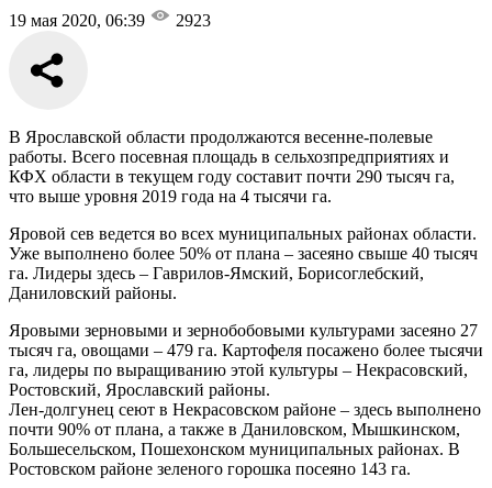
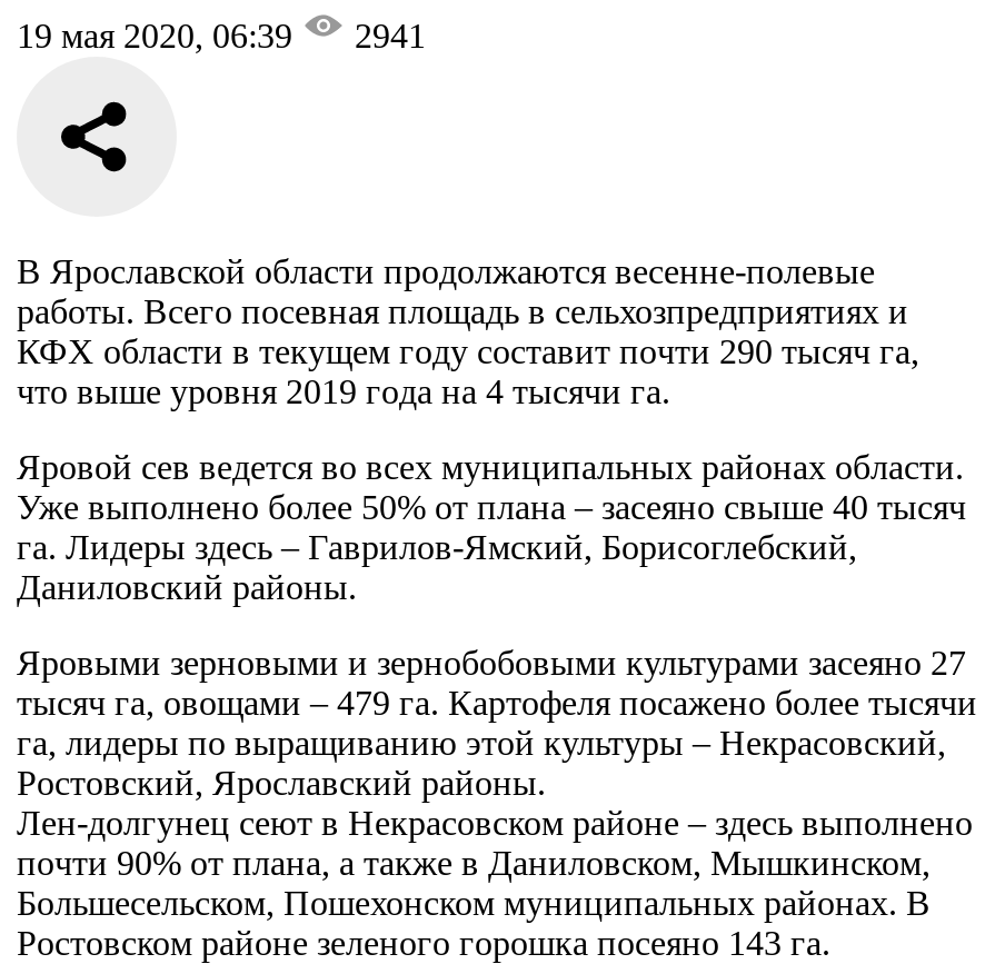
[9,11,211,30] 19 мая 2020, 06:39 2923 -> [17,17,426,55] 19 мая 2020, 06:39 2941

